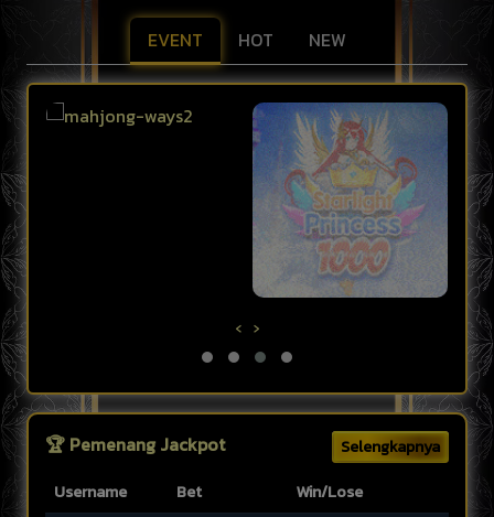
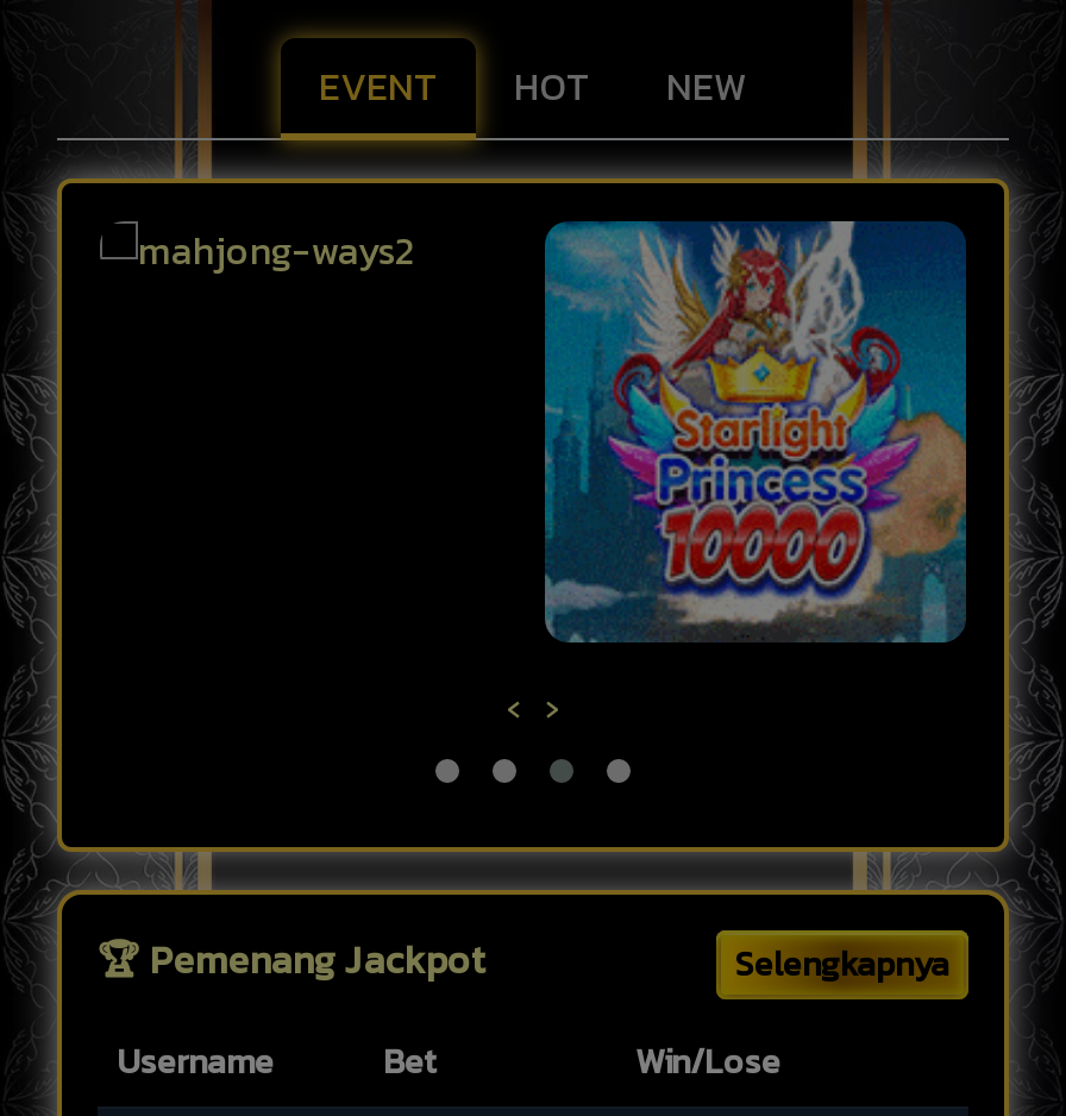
[251,101,449,299] [image] -> [543,219,968,645] [image]

